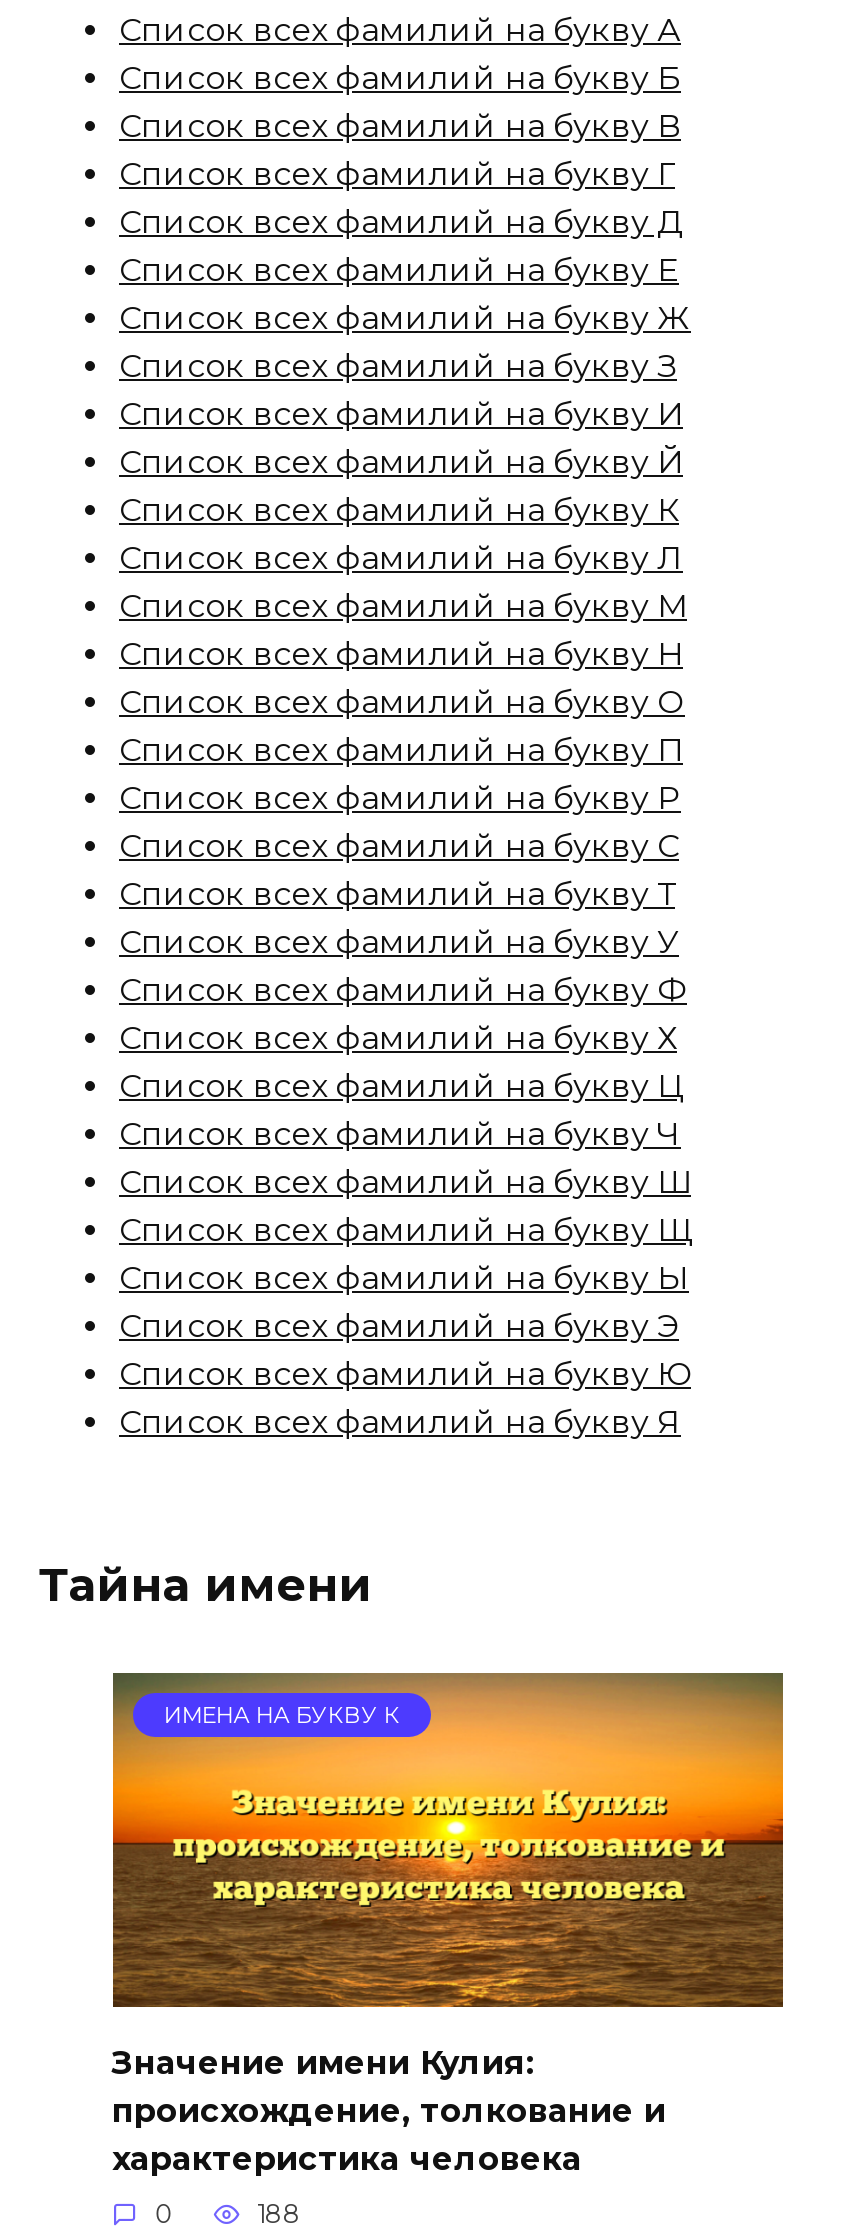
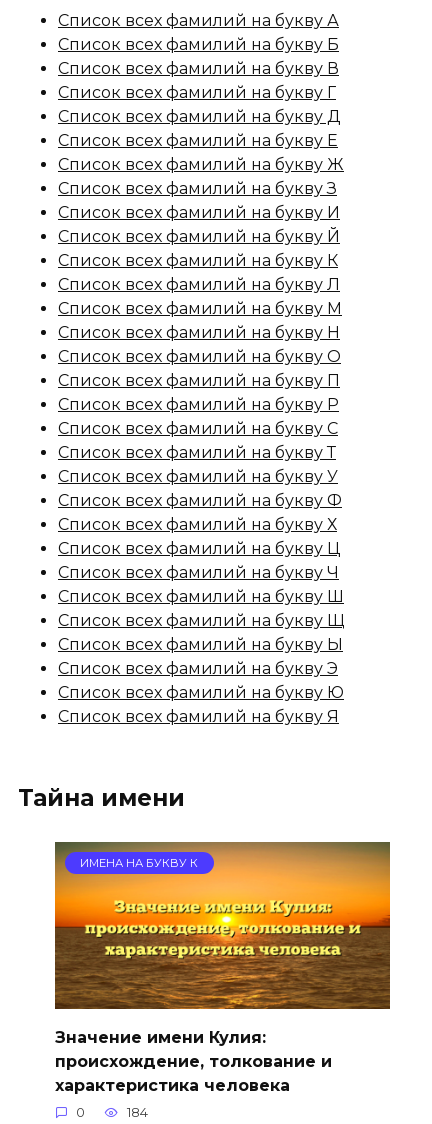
[257,2200,301,2230] 188 -> [127,1105,148,1120] 184

